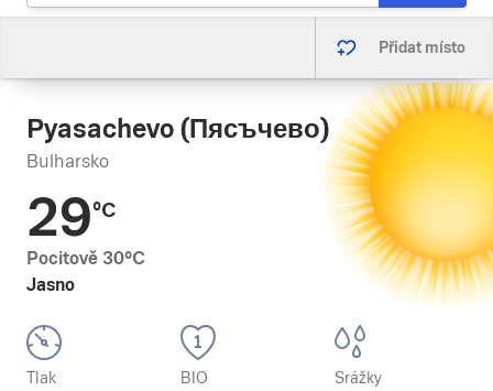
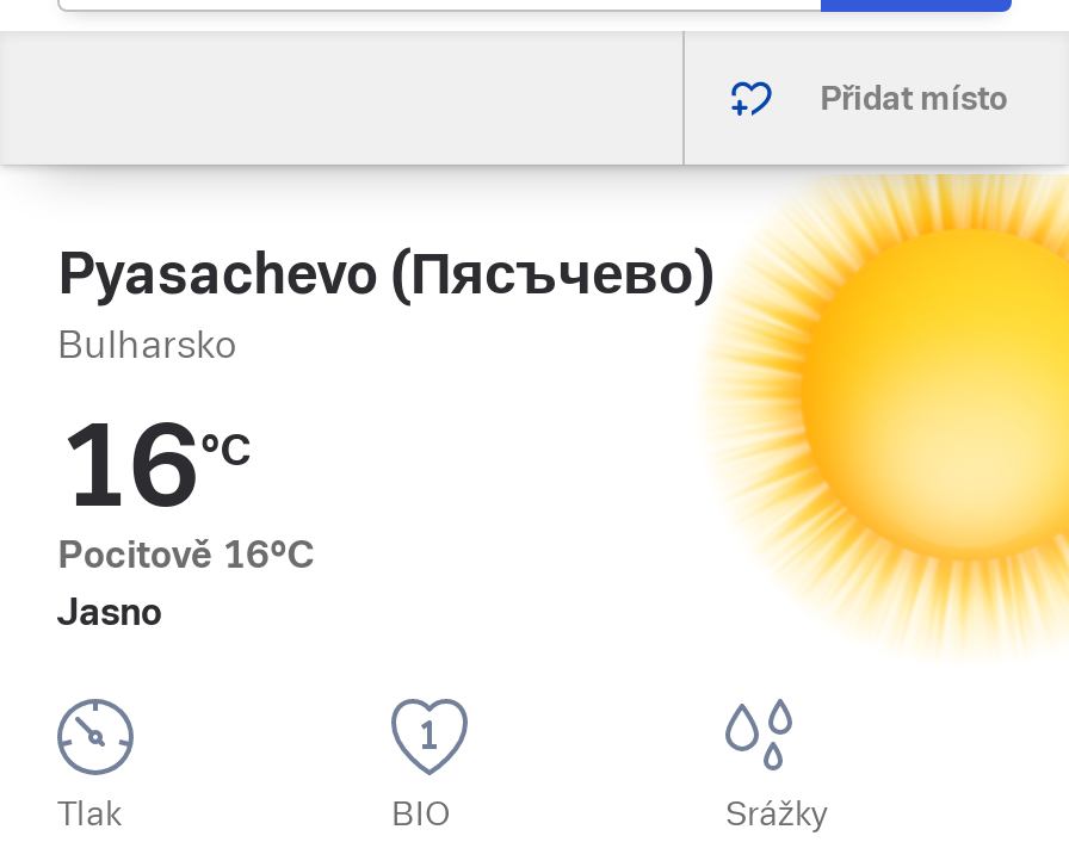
[26,187,116,248] 29°C -> [57,401,251,532] 16°C
[26,248,145,269] Pocitově 30°C -> [57,532,315,577] Pocitově 16°C

